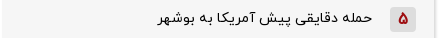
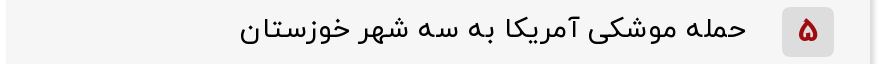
[157,9,372,28] حمله دقایقی پیش آمریکا به بوشهر -> [240,11,746,49] حمله موشکی آمریکا به سه شهر خوزستان

